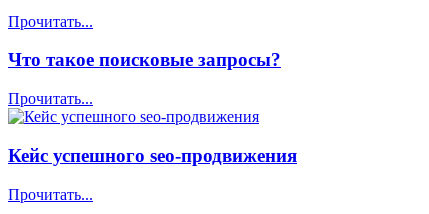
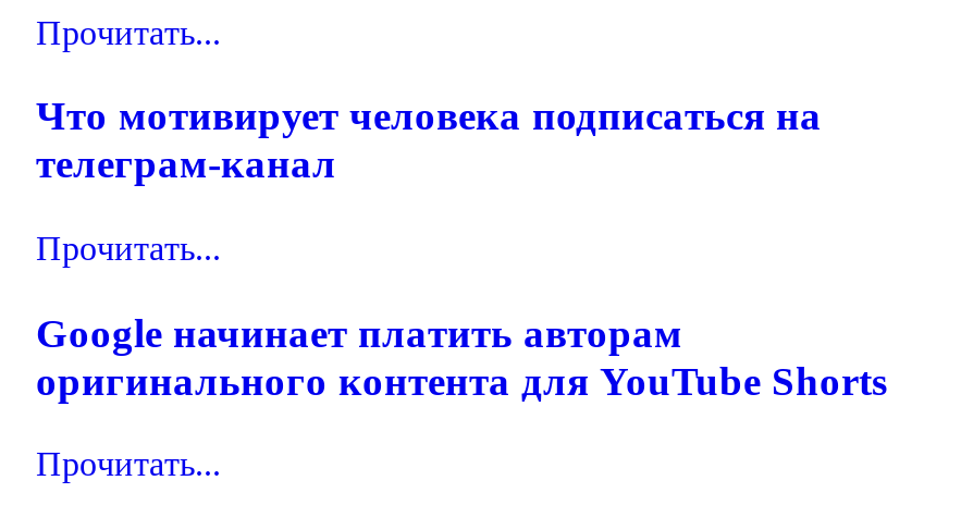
[8,49,281,70] Что такое поисковые запросы? -> [36,93,822,187] Что мотивирует человека подписаться на | телеграм-канал
[8,145,297,166] Кейс успешного seo-продвижения -> [36,310,887,403] Google начинает платить авторам | оригинального контента для YouTube Shorts

